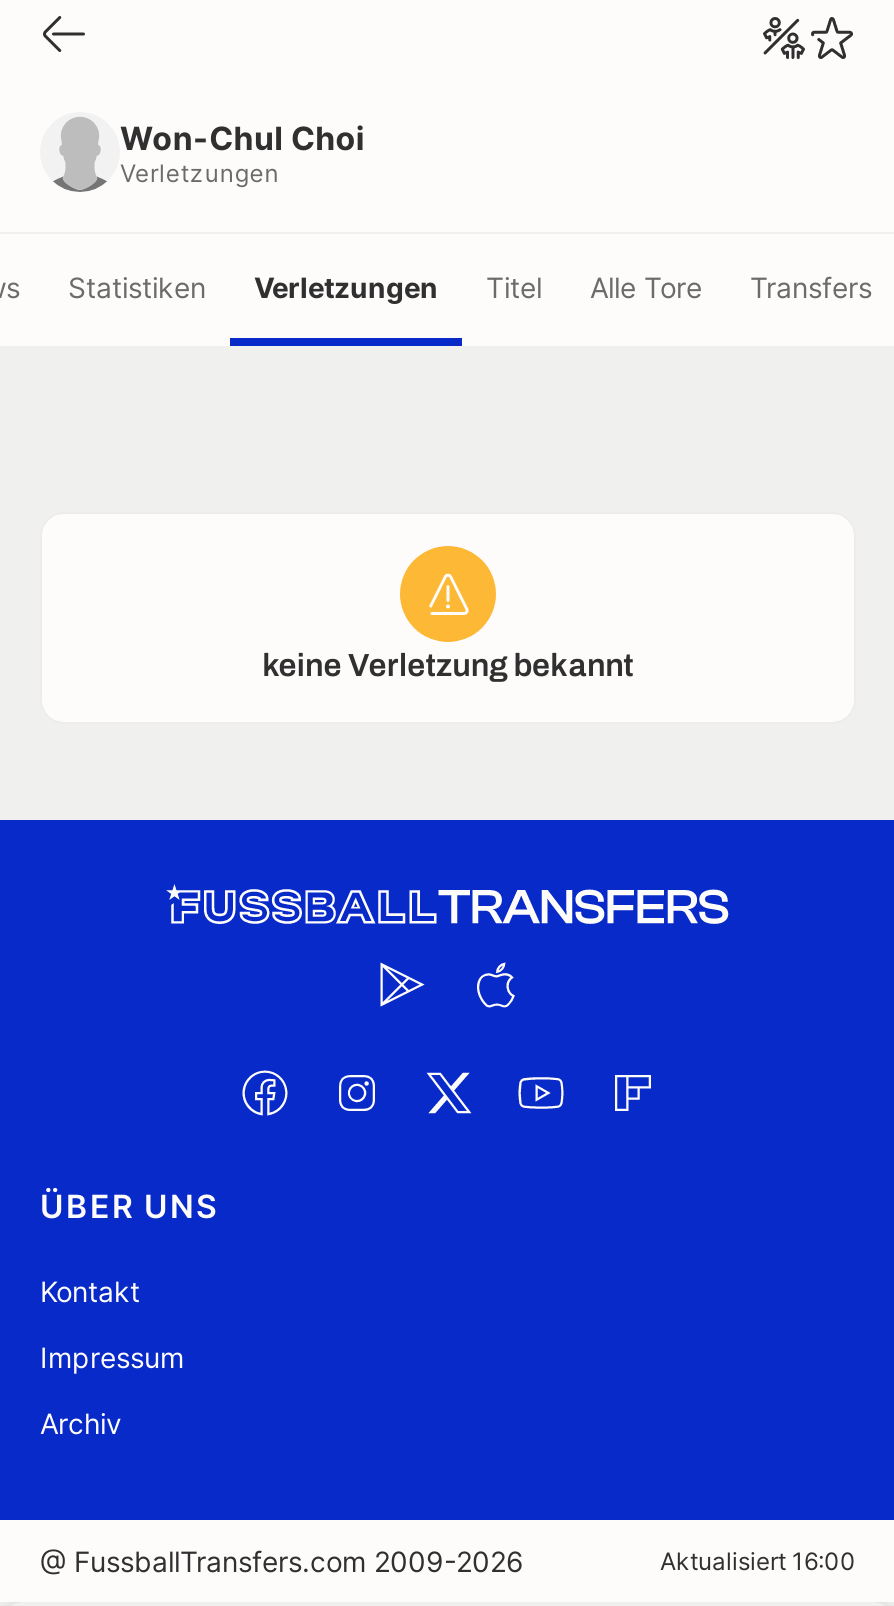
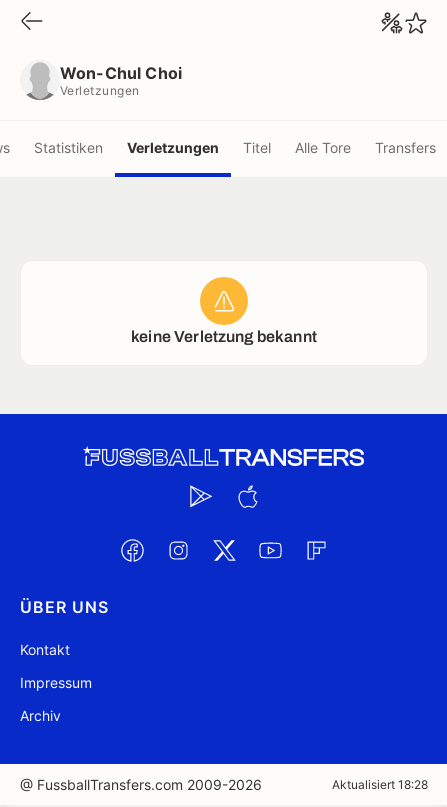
[660,1546,856,1576] Aktualisiert 16:00 -> [332,777,428,792] Aktualisiert 18:28

